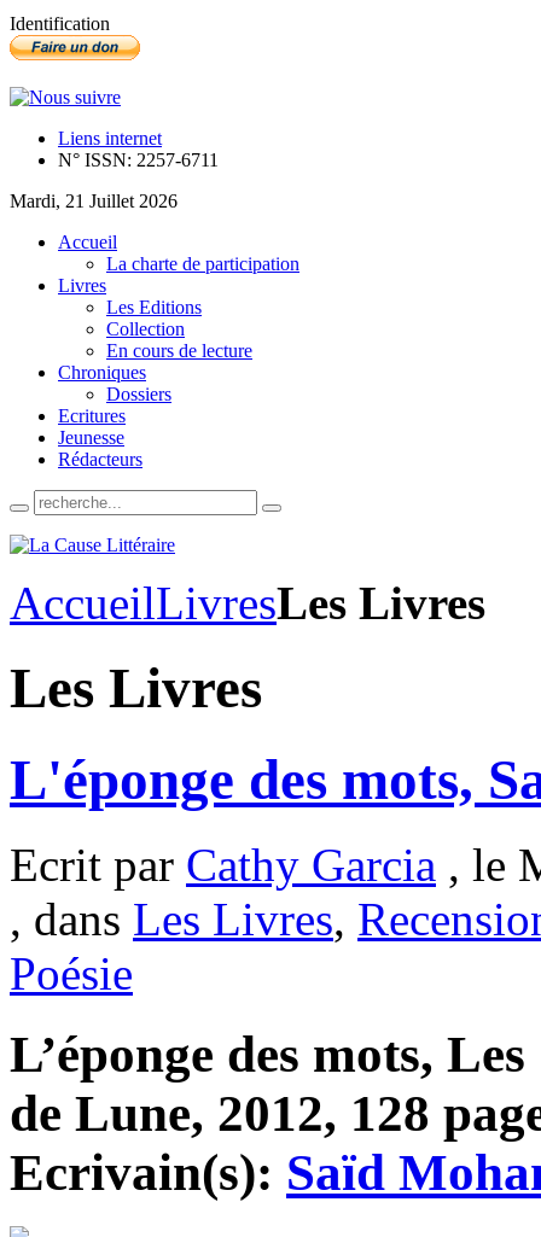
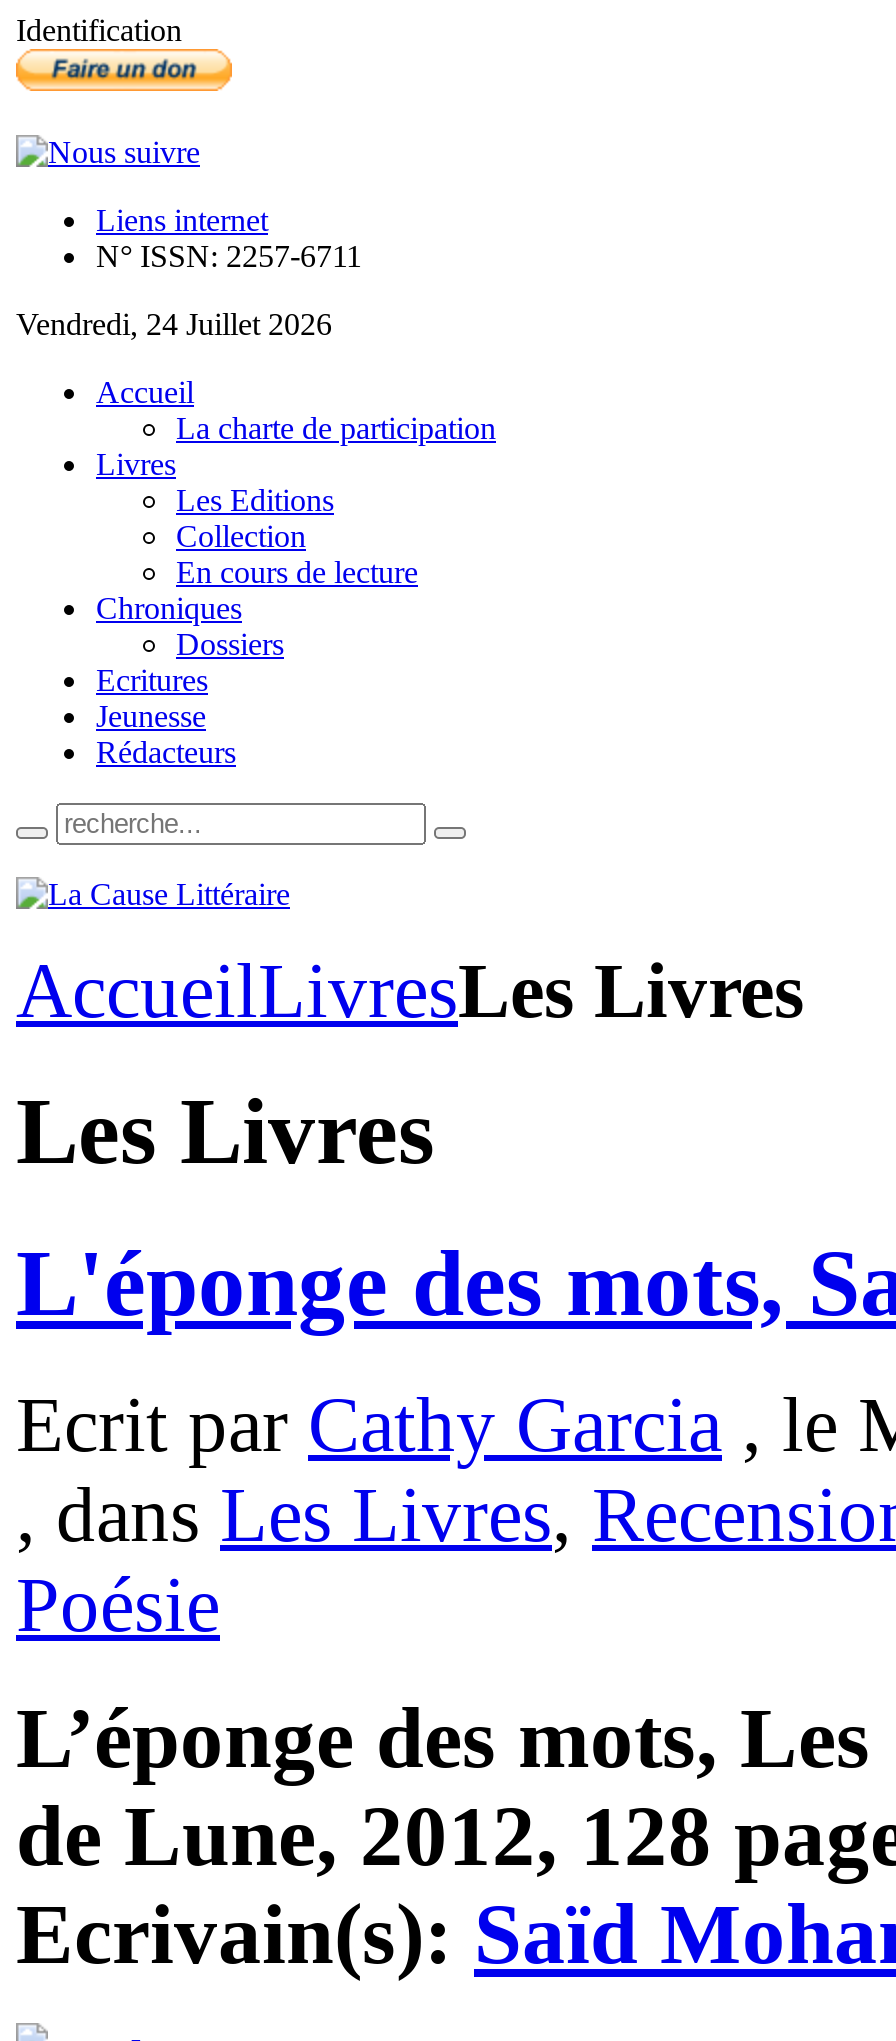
[10,191,178,211] Mardi, 21 Juillet 2026 -> [16,307,332,341] Vendredi, 24 Juillet 2026

